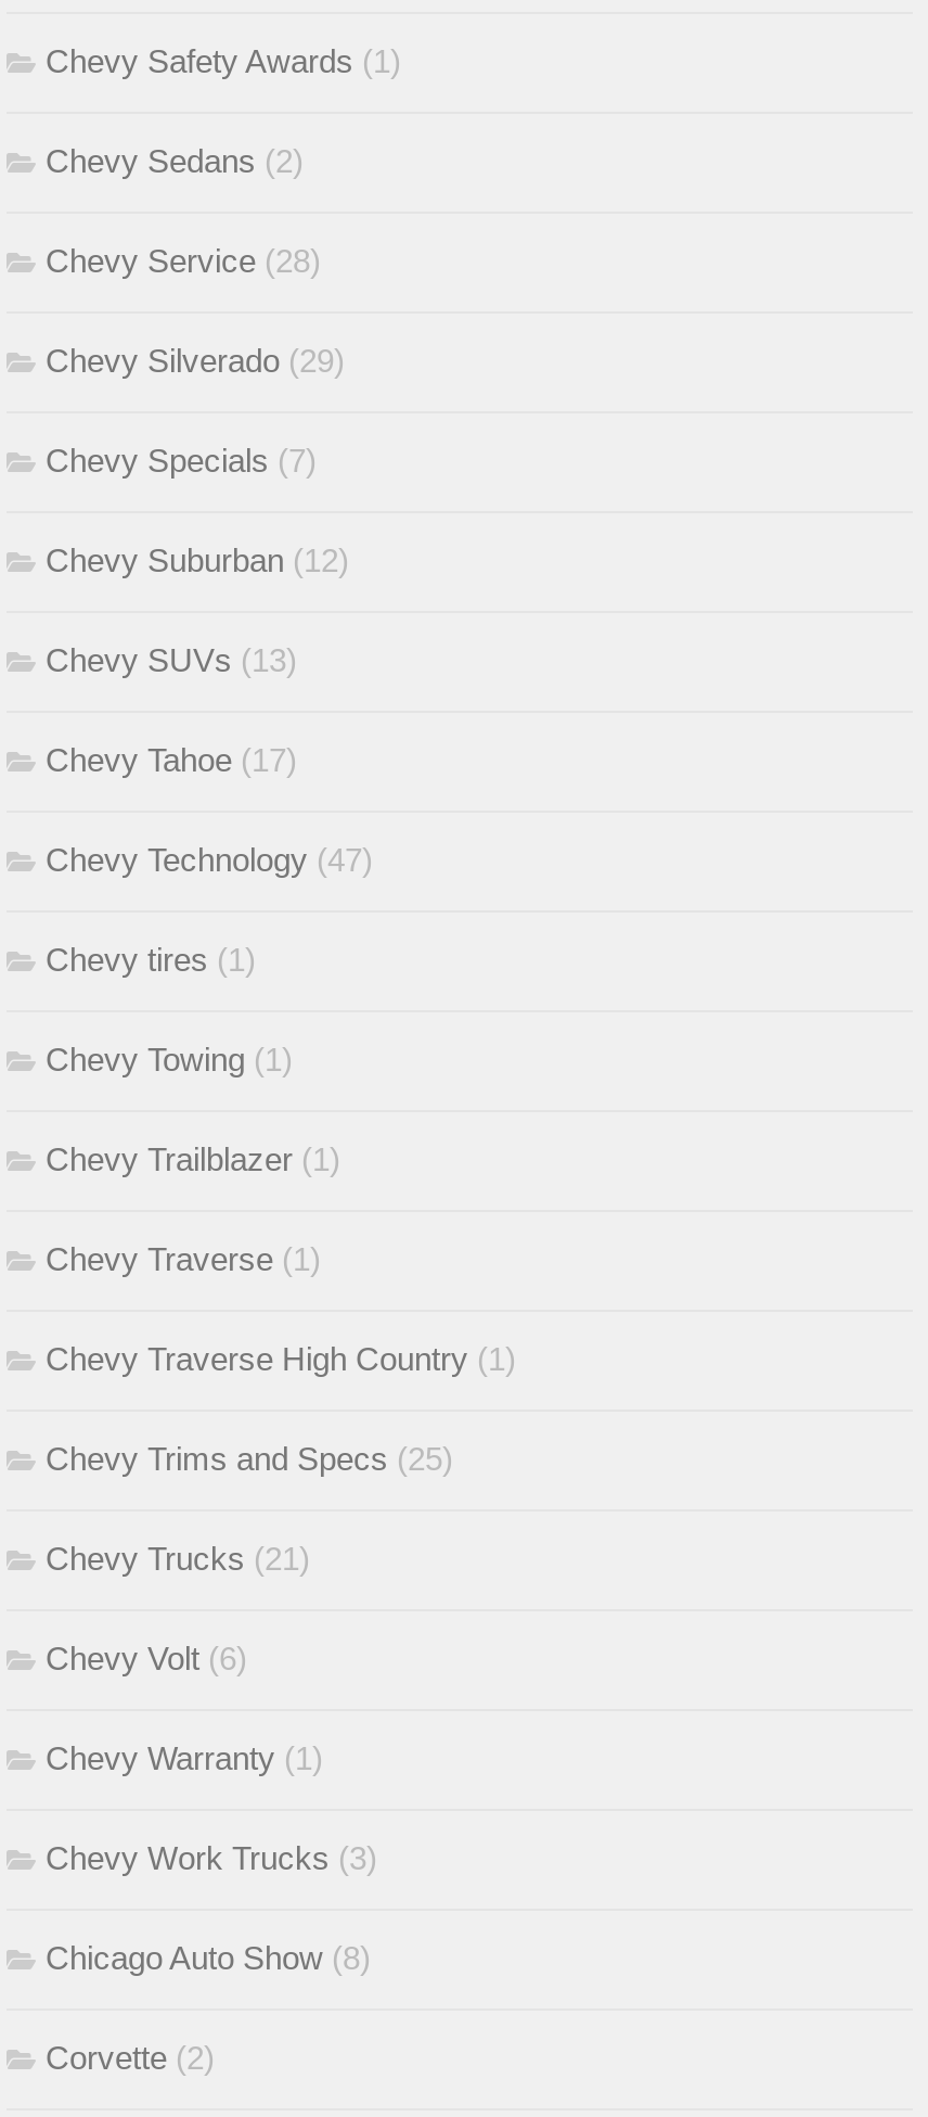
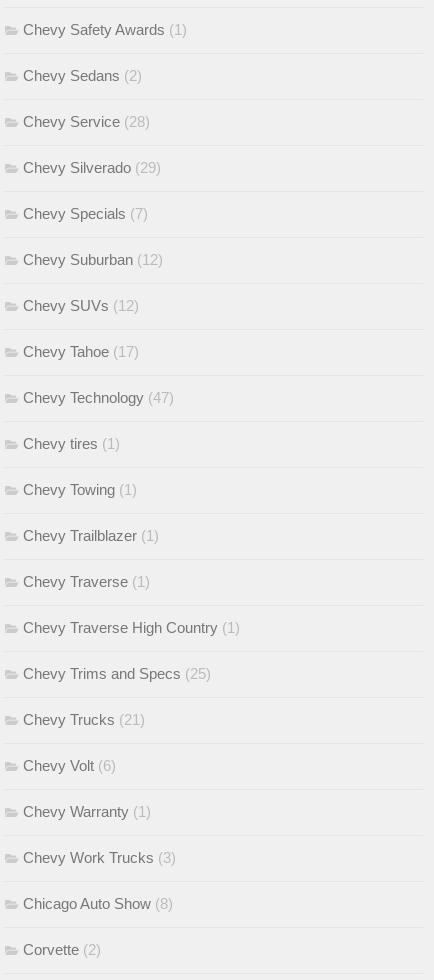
[46,642,297,679] Chevy SUVs (13) -> [23,297,139,314] Chevy SUVs (12)

